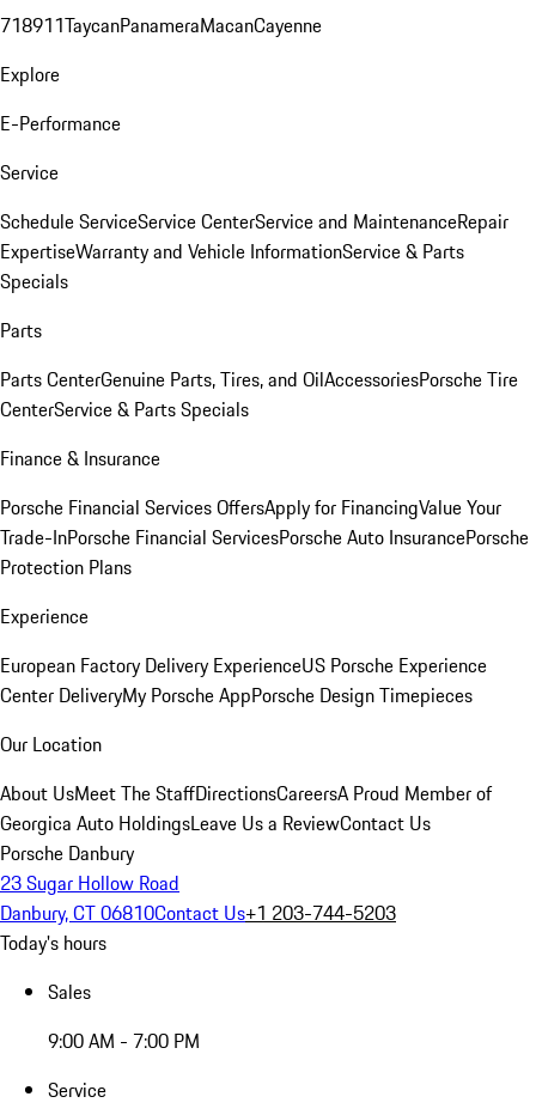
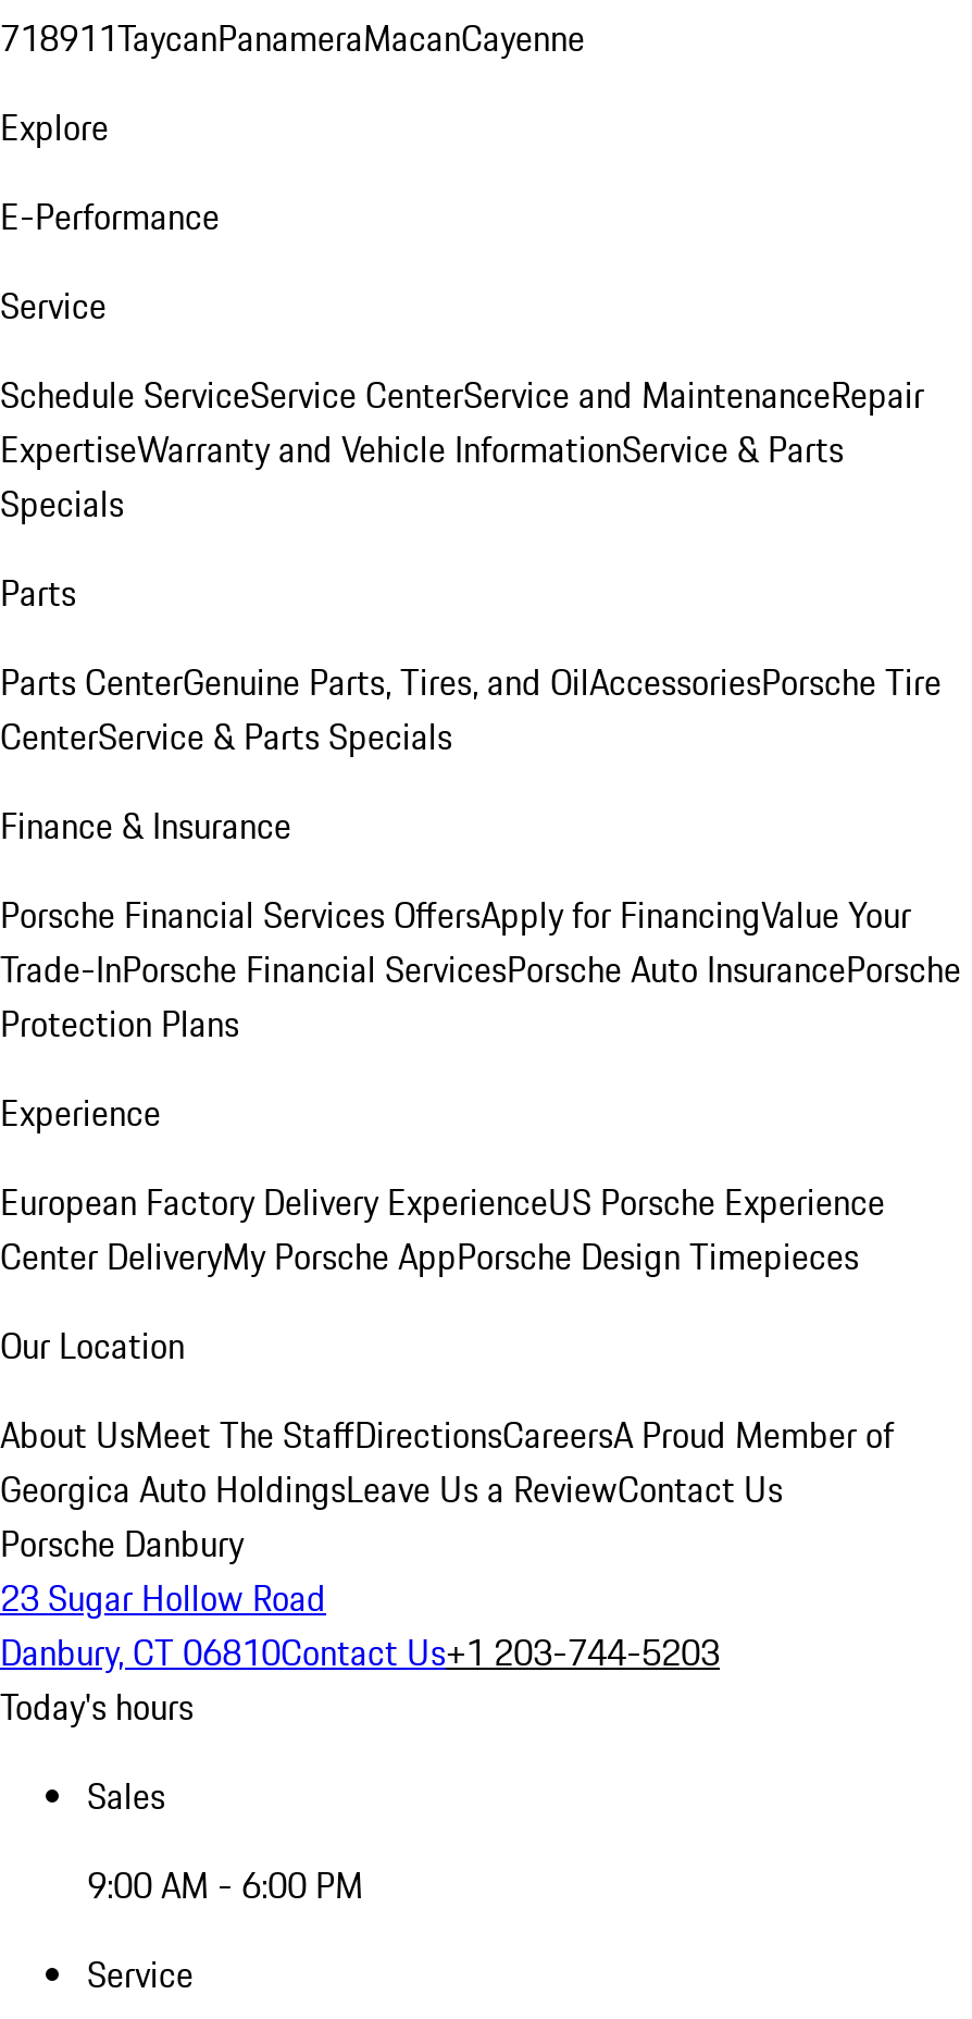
[48,1026,200,1055] 9:00 AM - 7:00 PM -> [87,1859,363,1911] 9:00 AM - 6:00 PM

